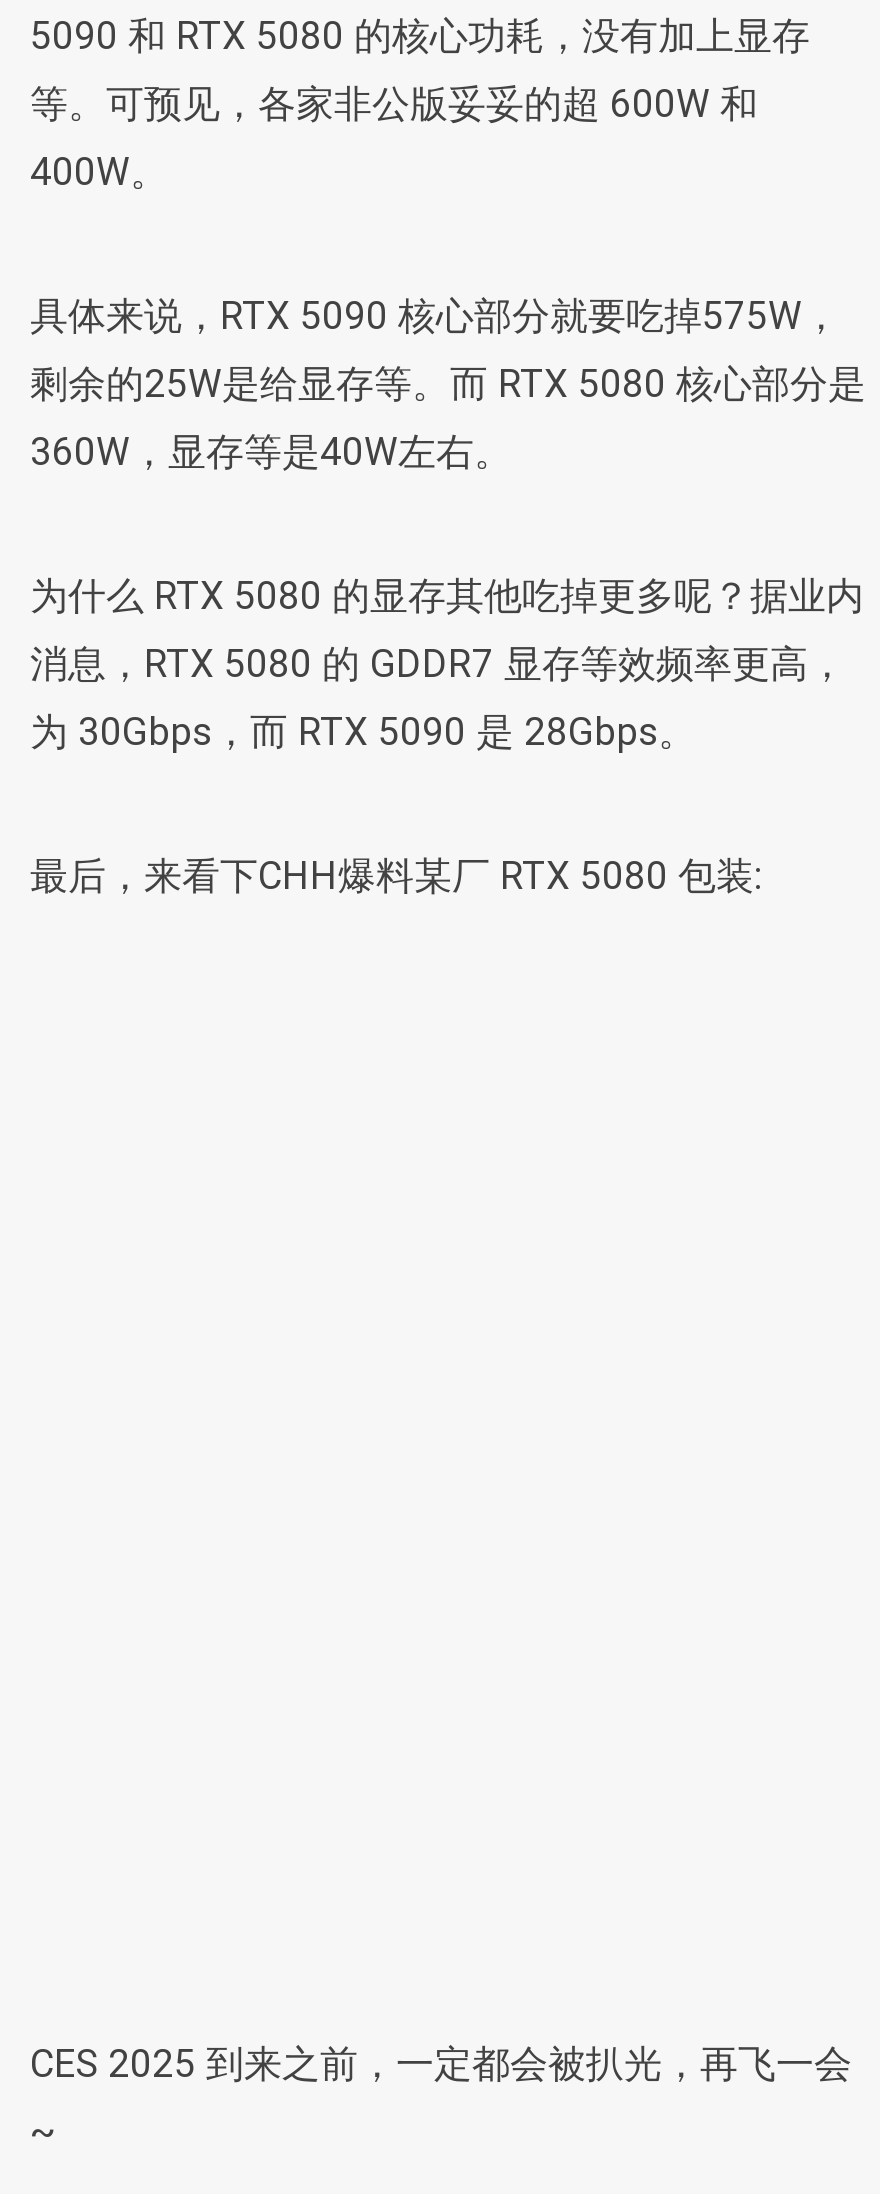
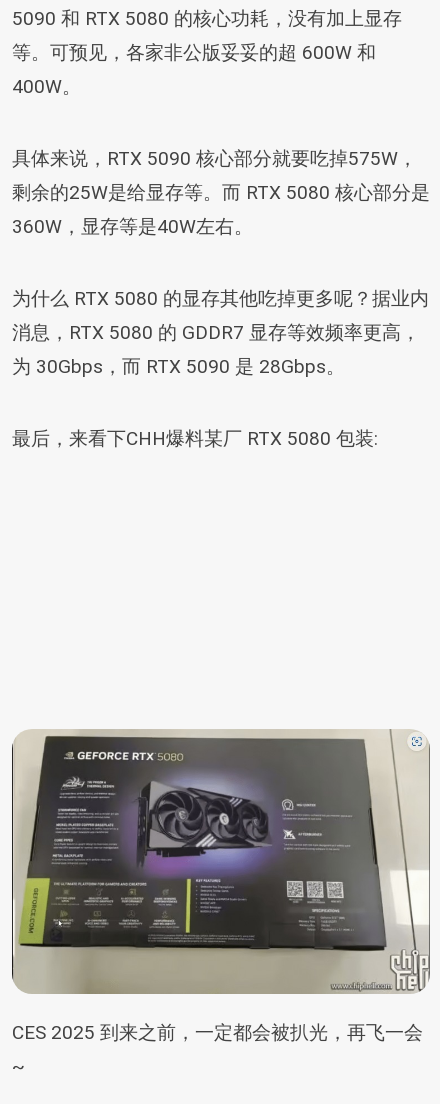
none -> [11,728,431,995] [image]

